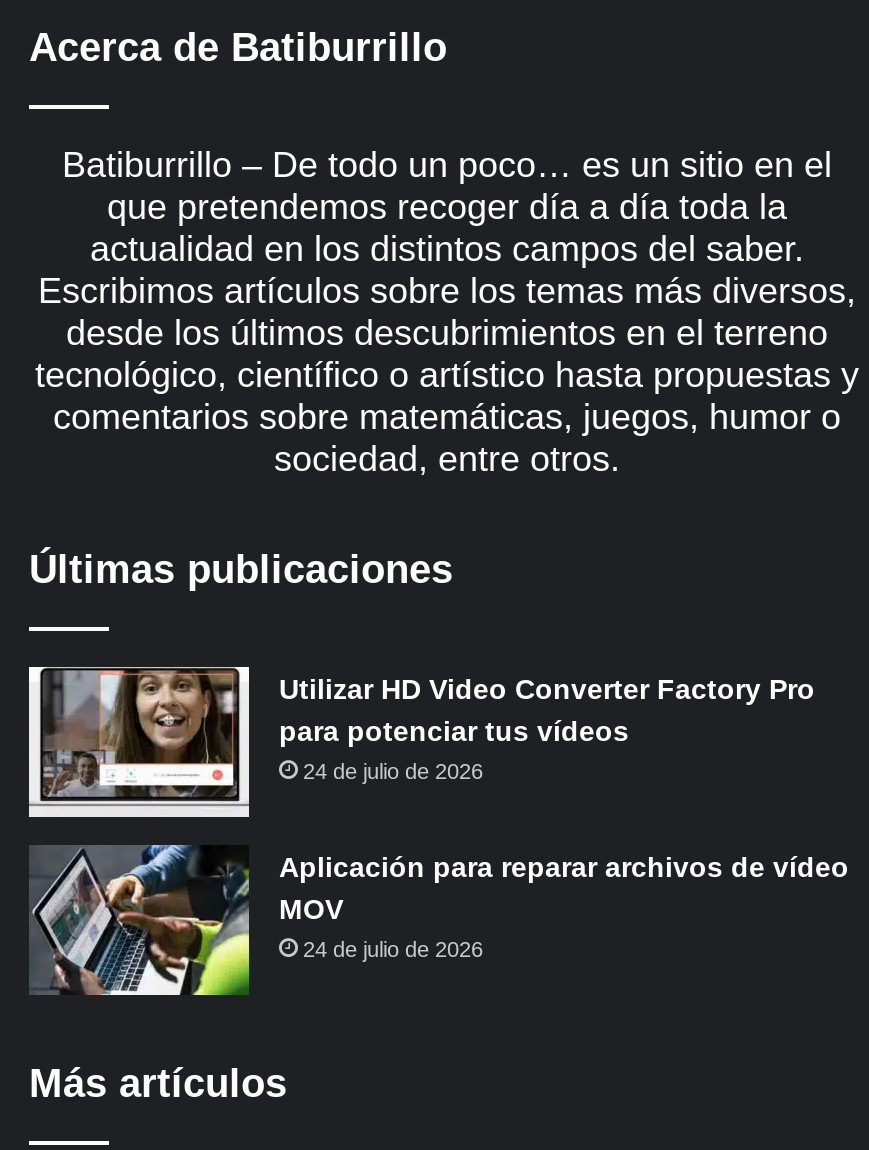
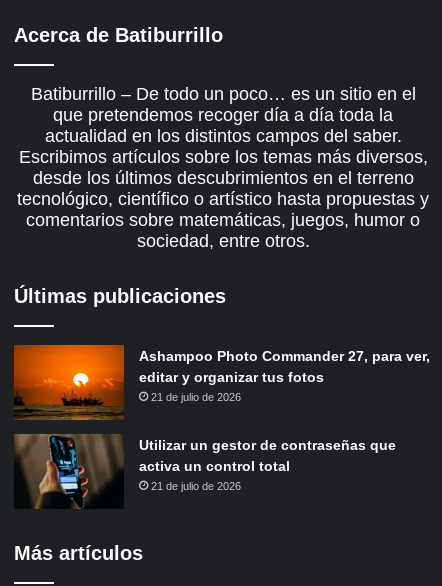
[27,665,815,819] [image] | Utilizar HD Video Converter Factory Pro | para potenciar tus vídeos | 24 de julio de 2026 -> [13,344,430,421] [image] | Ashampoo Photo Commander 27, para ver, | editar y organizar tus fotos | 21 de julio de 2026
[29,843,849,997] [image] | Aplicación para reparar archivos de vídeo | MOV | 24 de julio de 2026 -> [14,434,396,509] [image] | Utilizar un gestor de contraseñas que | activa un control total | 21 de julio de 2026

